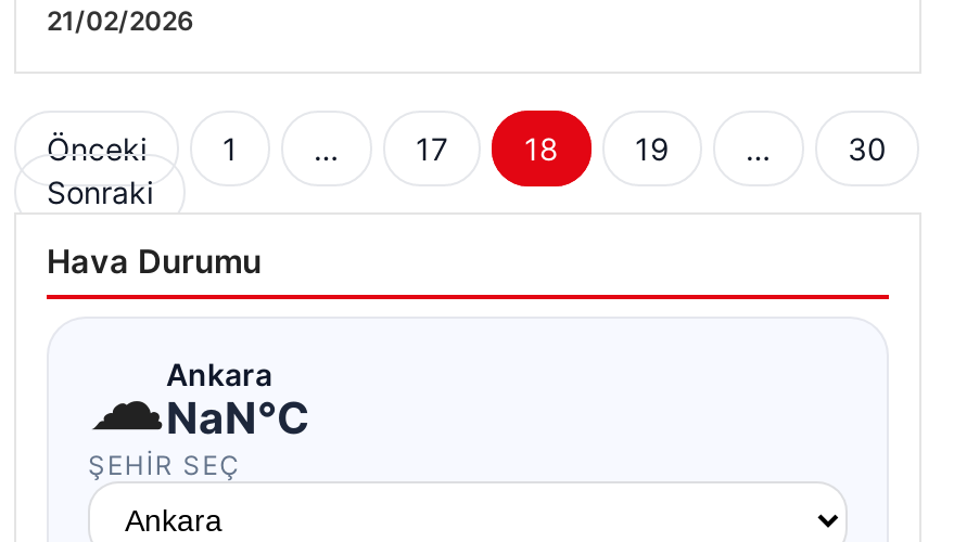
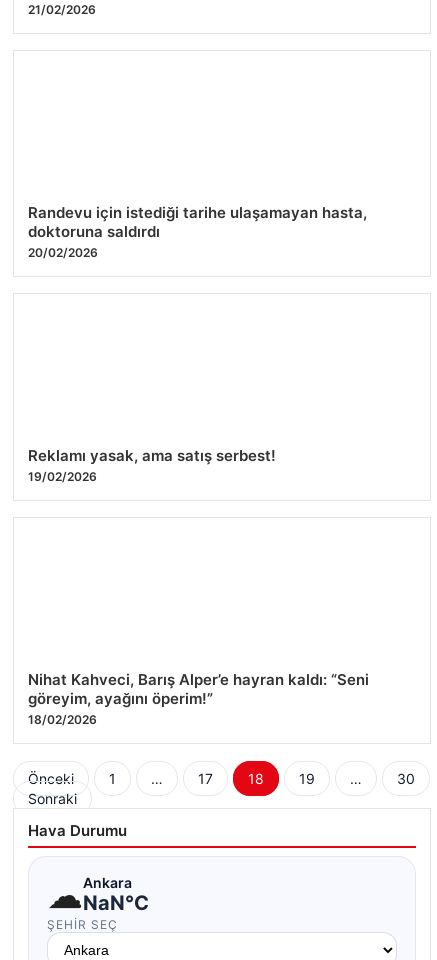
none -> [28,203,367,260] Randevu için istediği tarihe ulaşamayan hasta, | doktoruna saldırdı | 20/02/2026
none -> [28,446,276,484] Reklamı yasak, ama satış serbest! | 19/02/2026
none -> [28,670,369,727] Nihat Kahveci, Barış Alper’e hayran kaldı: “Seni | göreyim, ayağını öperim!” | 18/02/2026

